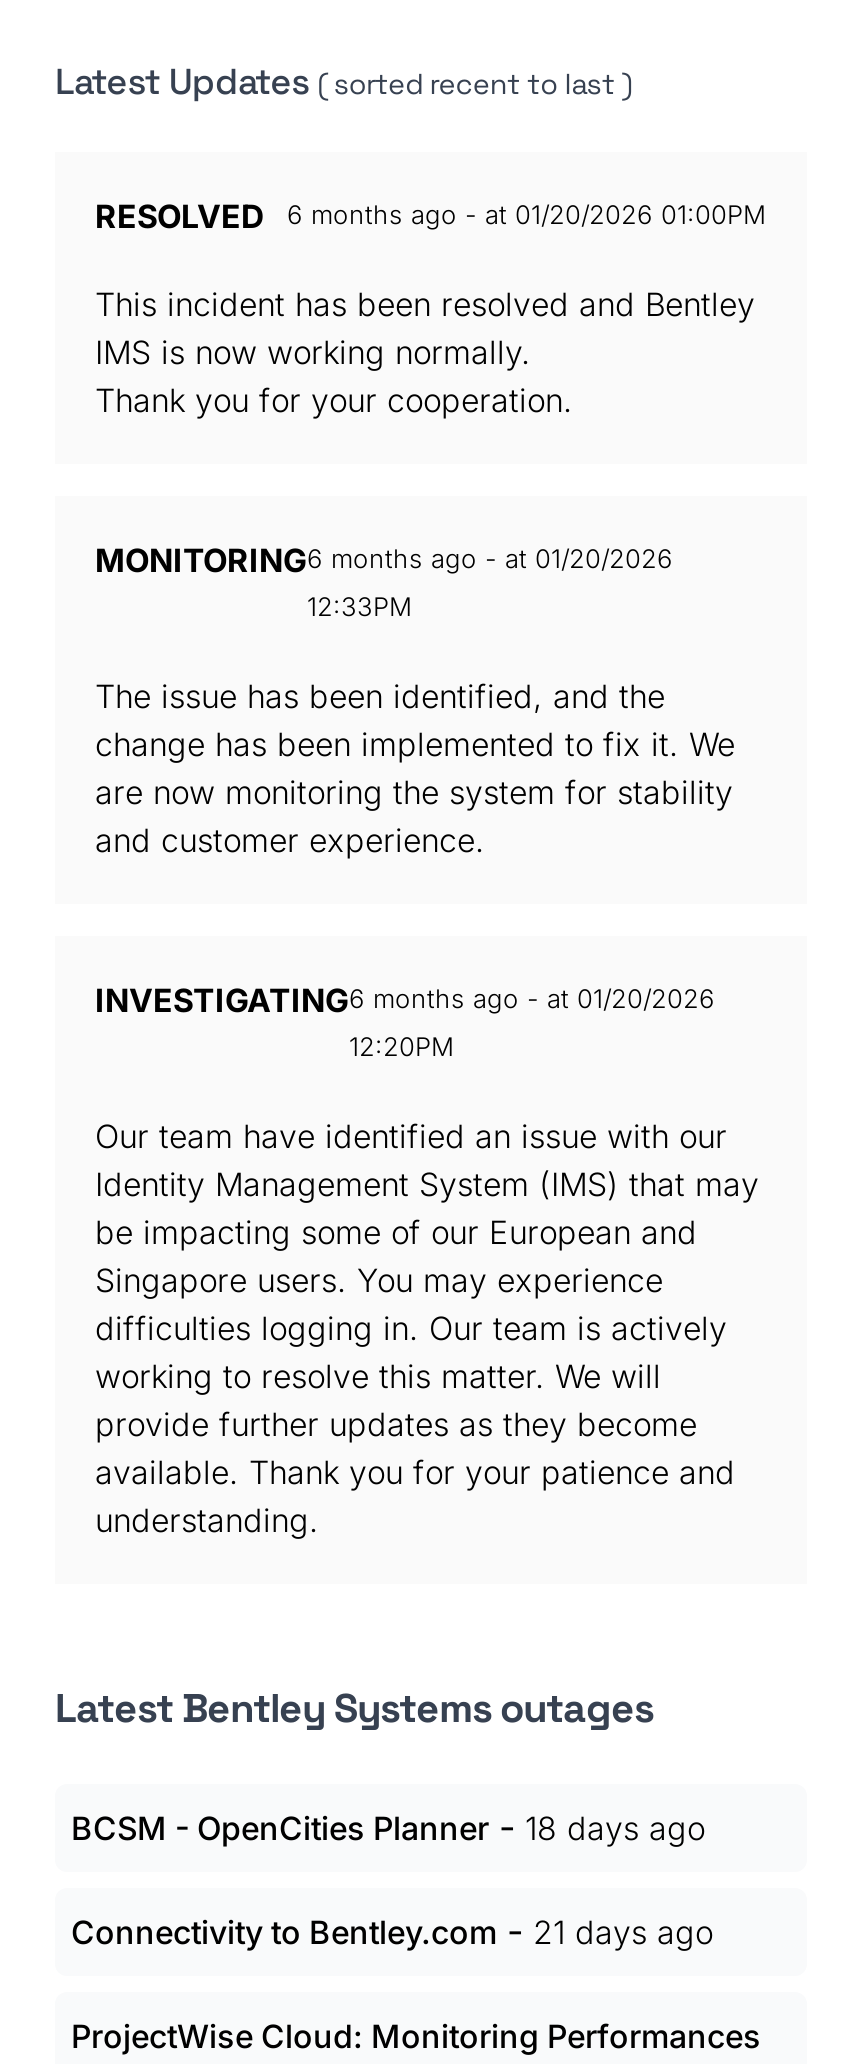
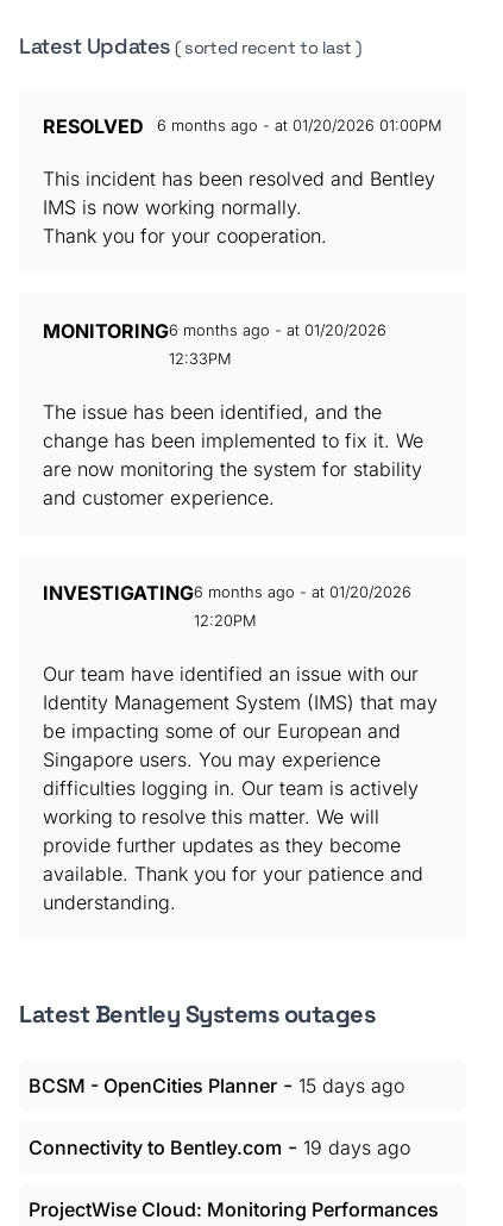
[71,1806,705,1848] BCSM - OpenCities Planner - 18 days ago -> [29,1072,404,1097] BCSM - OpenCities Planner - 15 days ago
[71,1910,713,1952] Connectivity to Bentley.com - 21 days ago -> [29,1134,410,1159] Connectivity to Bentley.com - 19 days ago

